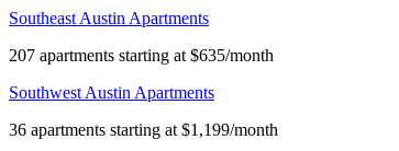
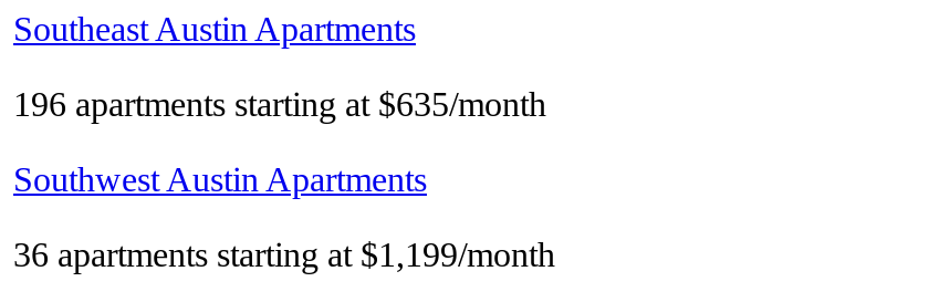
[9,46,274,65] 207 apartments starting at $635/month -> [13,86,546,123] 196 apartments starting at $635/month

